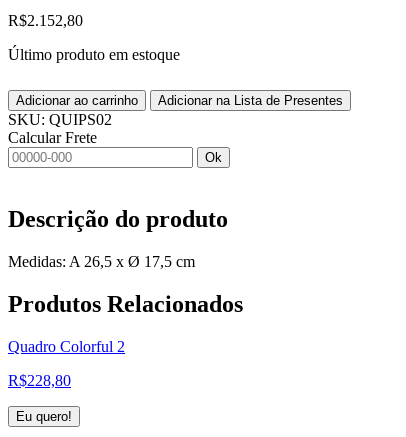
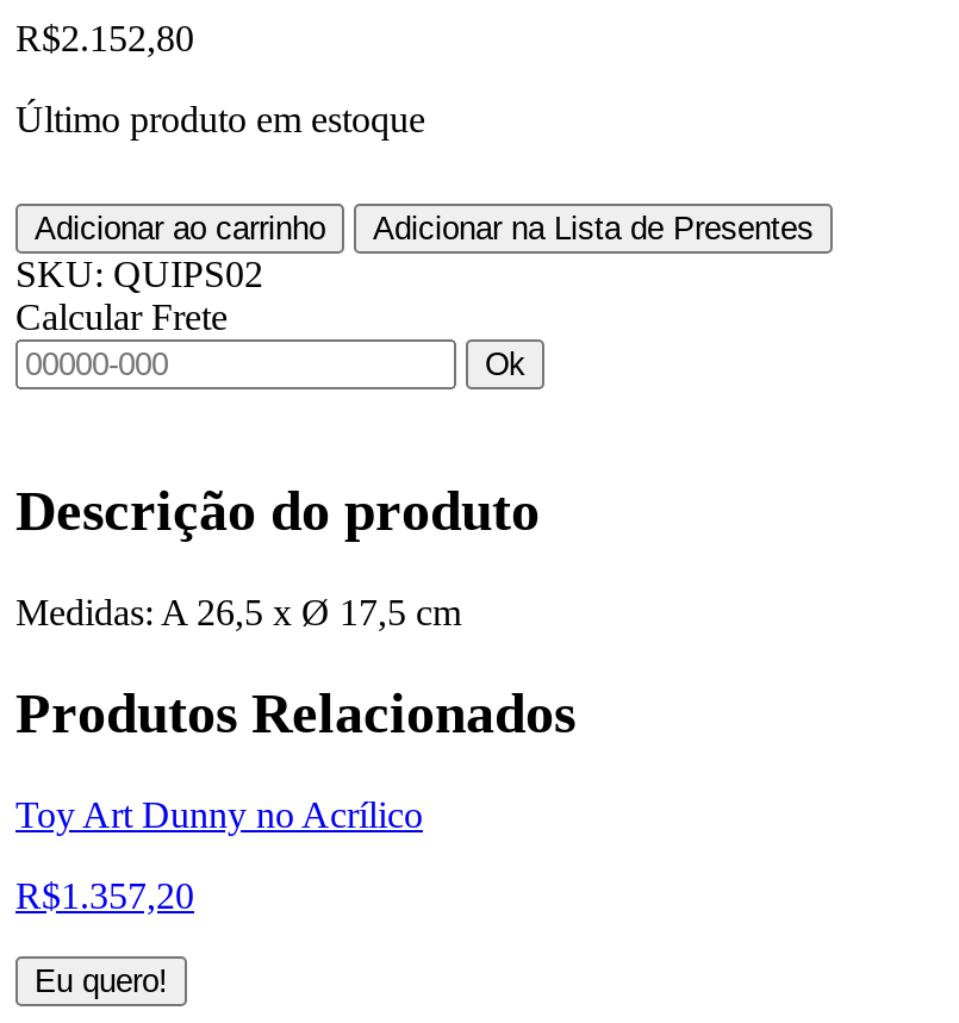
[8,337,125,354] Quadro Colorful 2 -> [15,793,423,834] Toy Art Dunny no Acrílico
[8,371,71,388] R$228,80 -> [15,874,194,915] R$1.357,20

